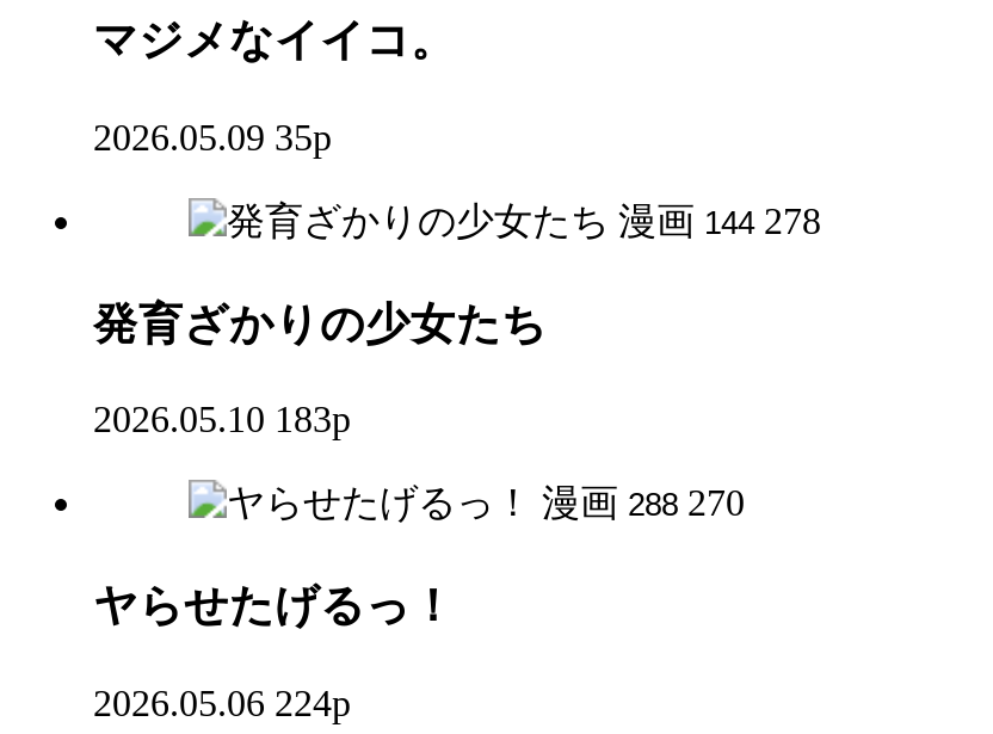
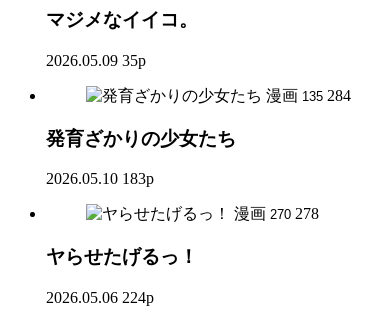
[618,200,821,241] 漫画 144 278 -> [266,87,351,104] 漫画 135 284
[542,483,745,523] 漫画 288 270 -> [234,205,319,222] 漫画 270 278

